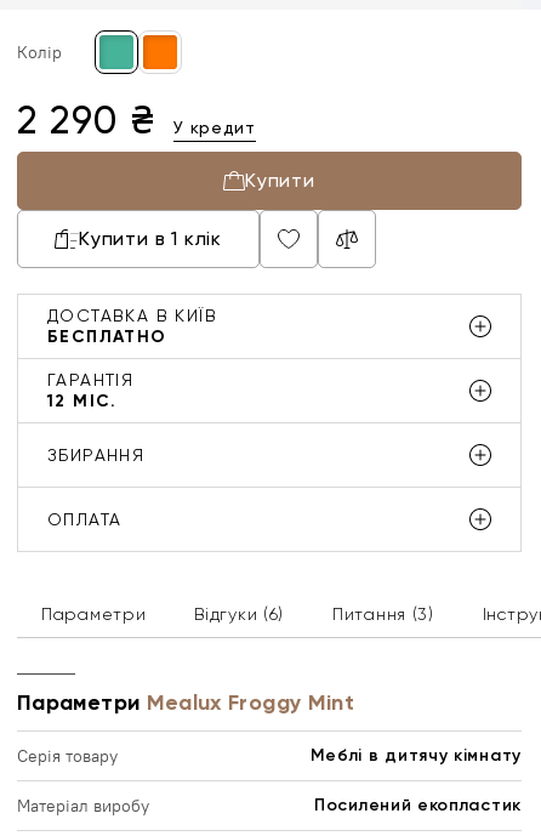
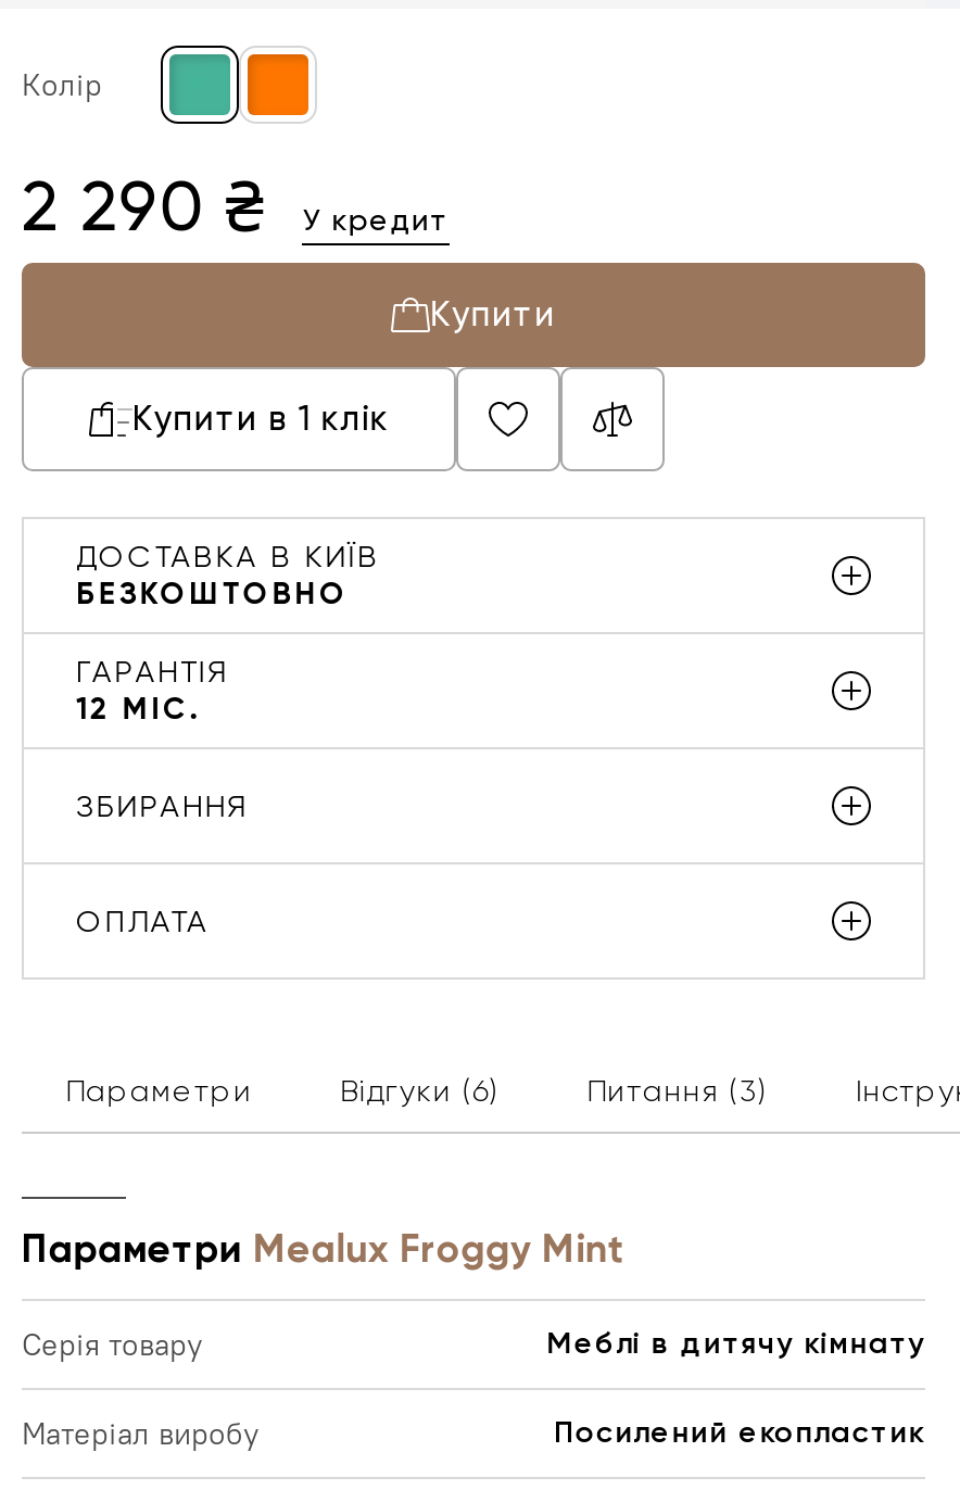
[47,326,167,347] БЕСПЛАТНО -> [76,576,348,613] БЕЗКОШТОВНО

